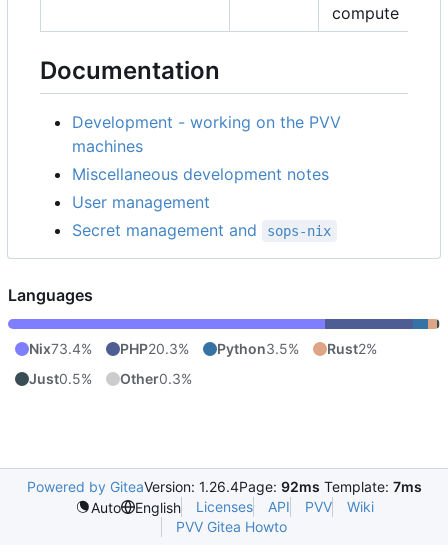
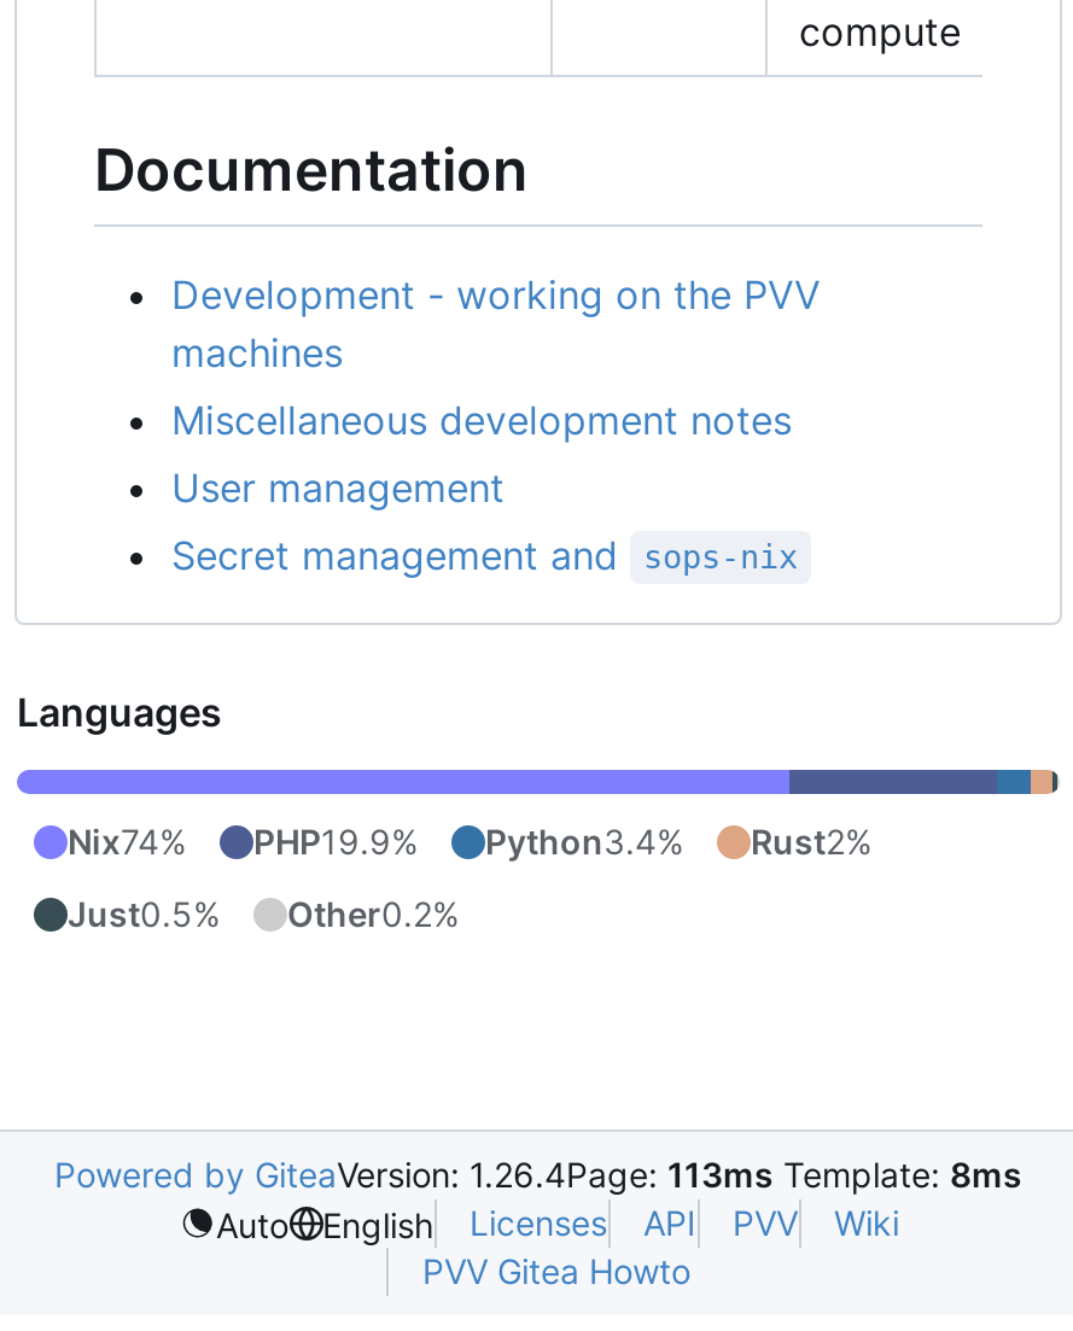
[29,340,92,357] Nix73.4% -> [68,821,186,862] Nix74%
[120,340,189,357] PHP20.3% -> [253,821,418,862] PHP19.9%
[217,340,299,357] Python3.5% -> [485,821,683,862] Python3.4%
[29,370,192,387] Just0.5% Other0.3% -> [68,893,459,934] Just0.5% Other0.2%
[26,478,421,495] Powered by GiteaVersion: 1.26.4Page: 92ms Template: 7ms -> [54,1154,1022,1195] Powered by GiteaVersion: 1.26.4Page: 113ms Template: 8ms

